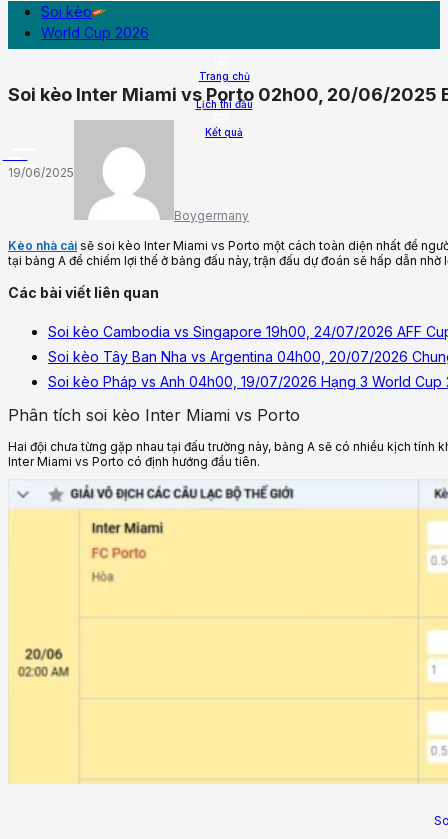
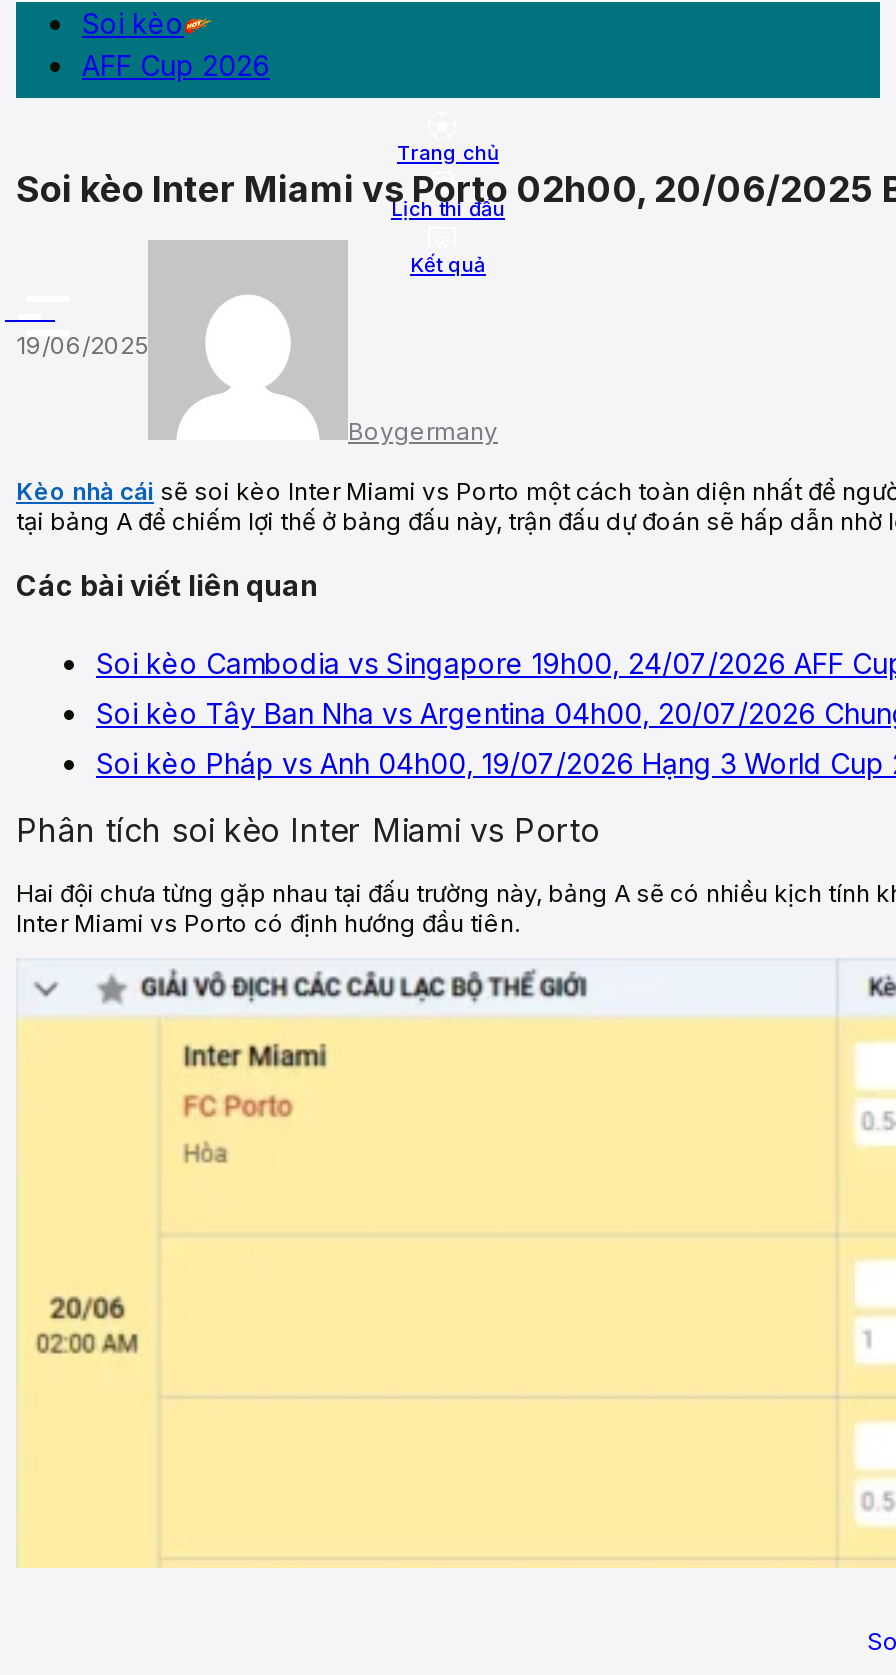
[41,24,149,41] World Cup 2026 -> [82,48,270,82] AFF Cup 2026

